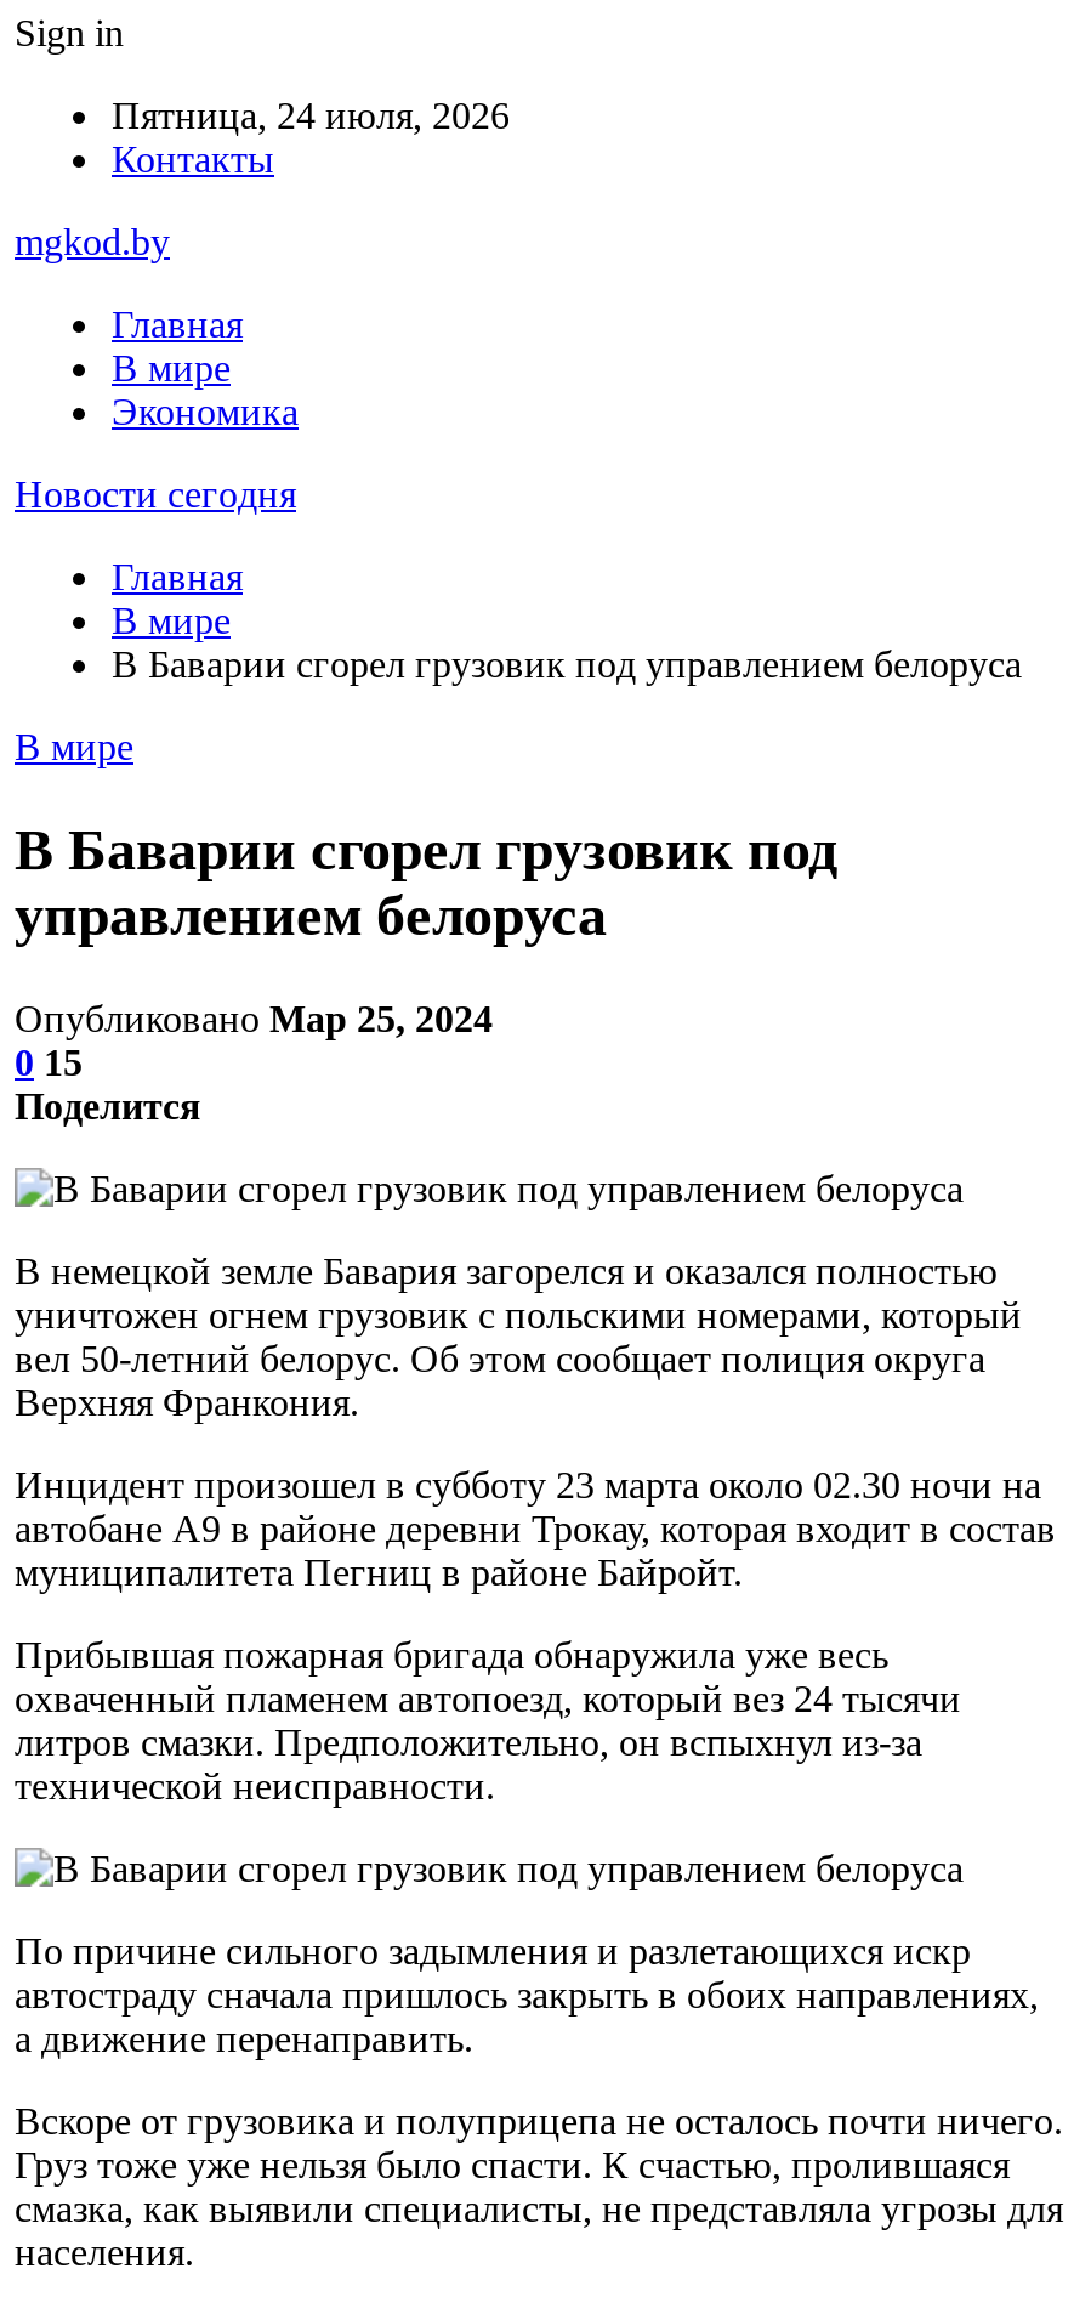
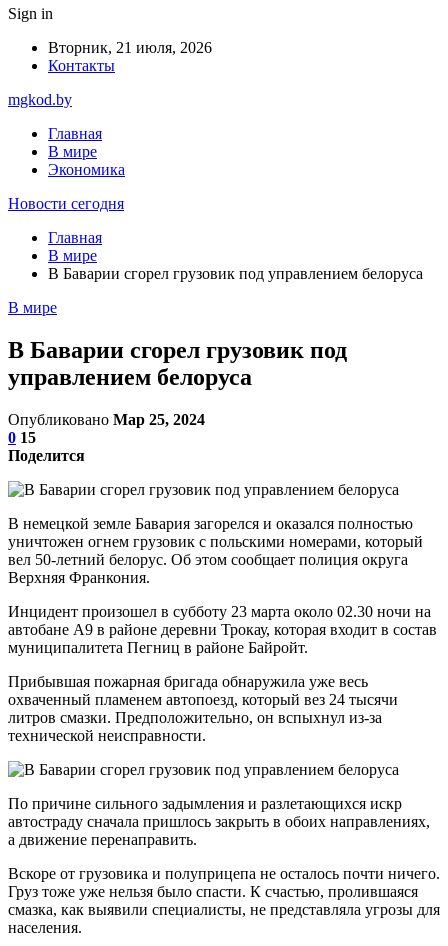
[112,95,510,136] Пятница, 24 июля, 2026 -> [48,39,212,56] Вторник, 21 июля, 2026

